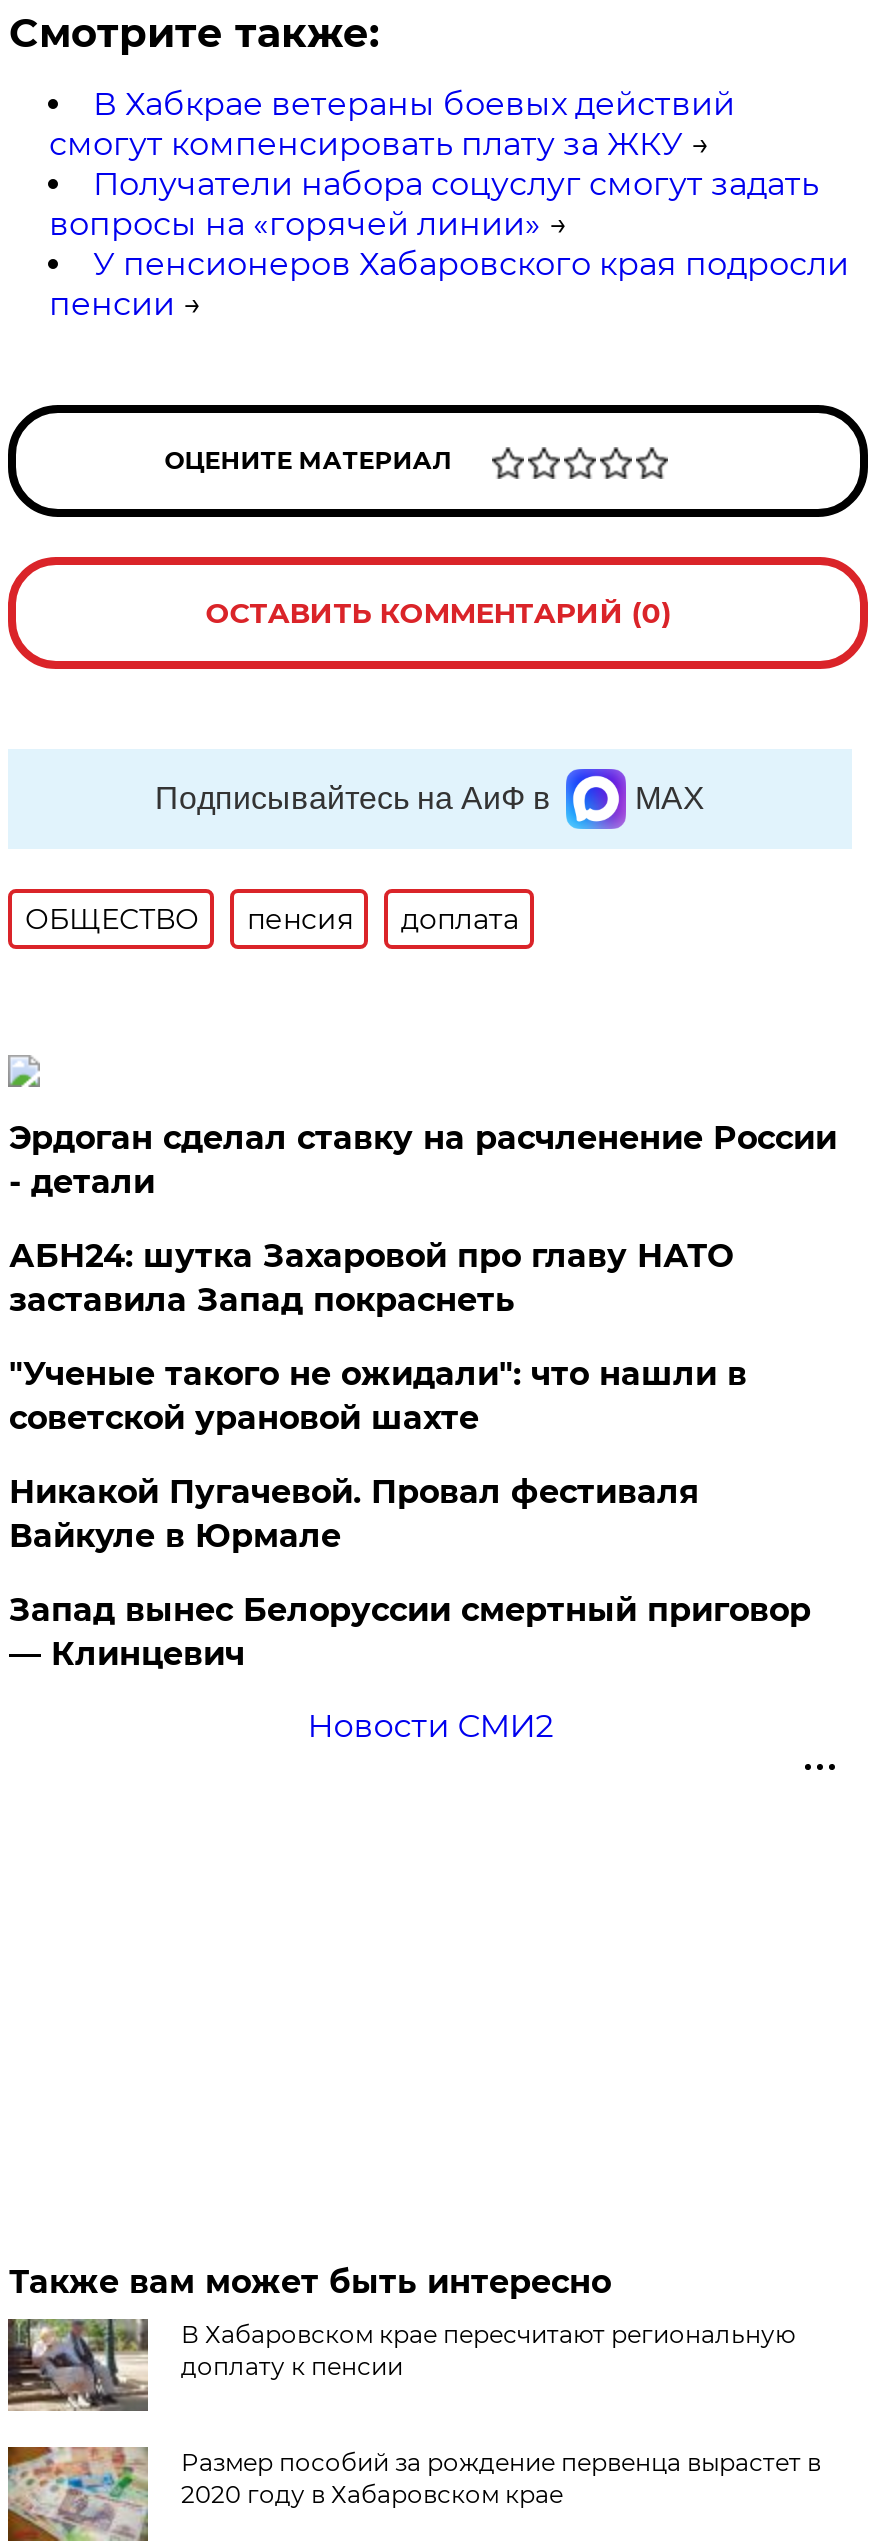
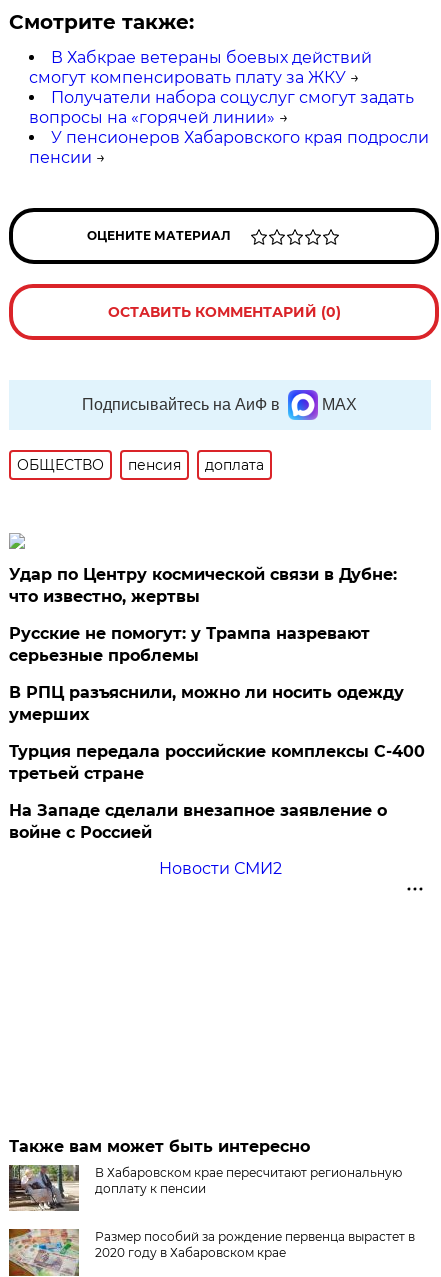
[9,1119,837,1201] Эрдоган сделал ставку на расчленение России | - детали -> [9,565,397,606] Удар по Центру космической связи в Дубне: | что известно, жертвы
[9,1237,733,1319] АБН24: шутка Захаровой про главу НАТО | заставила Запад покраснеть -> [9,624,370,665] Русские не помогут: у Трампа назревают | серьезные проблемы
[9,1355,747,1437] "Ученые такого не ожидали": что нашли в | советской урановой шахте -> [9,683,404,724] В РПЦ разъяснили, можно ли носить одежду | умерших
[9,1473,699,1555] Никакой Пугачевой. Провал фестиваля | Вайкуле в Юрмале -> [9,742,425,783] Турция передала российские комплексы С-400 | третьей стране
[9,1591,811,1673] Запад вынес Белоруссии смертный приговор | — Клинцевич -> [9,801,387,842] На Западе сделали внезапное заявление о | войне с Россией

